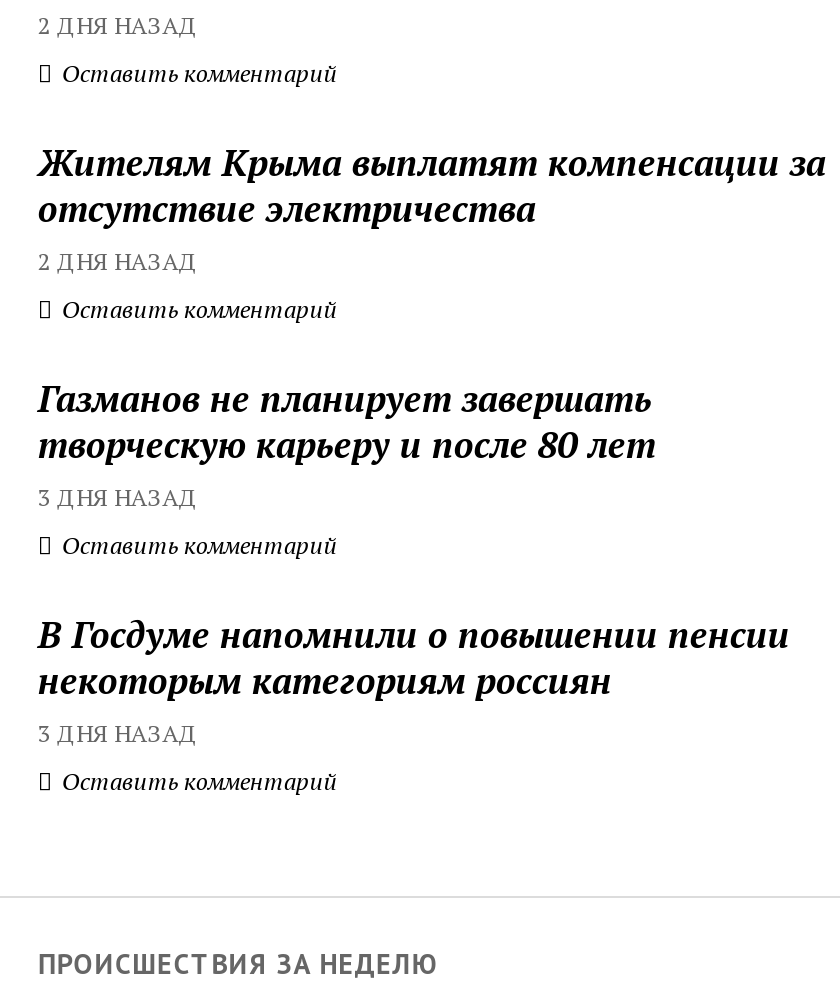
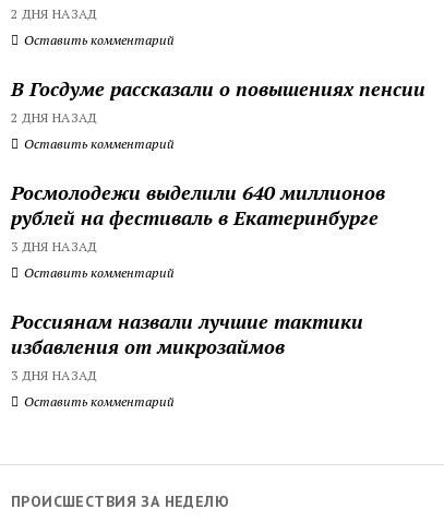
[38,137,826,231] Жителям Крыма выплатят компенсации за | отсутствие электричества -> [11,75,425,101] В Госдуме рассказали о повышениях пенсии
[38,373,656,467] Газманов не планирует завершать | творческую карьеру и после 80 лет -> [11,179,385,230] Росмолодежи выделили 640 миллионов | рублей на фестиваль в Екатеринбурге
[38,609,790,703] В Госдуме напомнили о повышении пенсии | некоторым категориям россиян -> [11,307,363,359] Россиянам назвали лучшие тактики | избавления от микрозаймов

